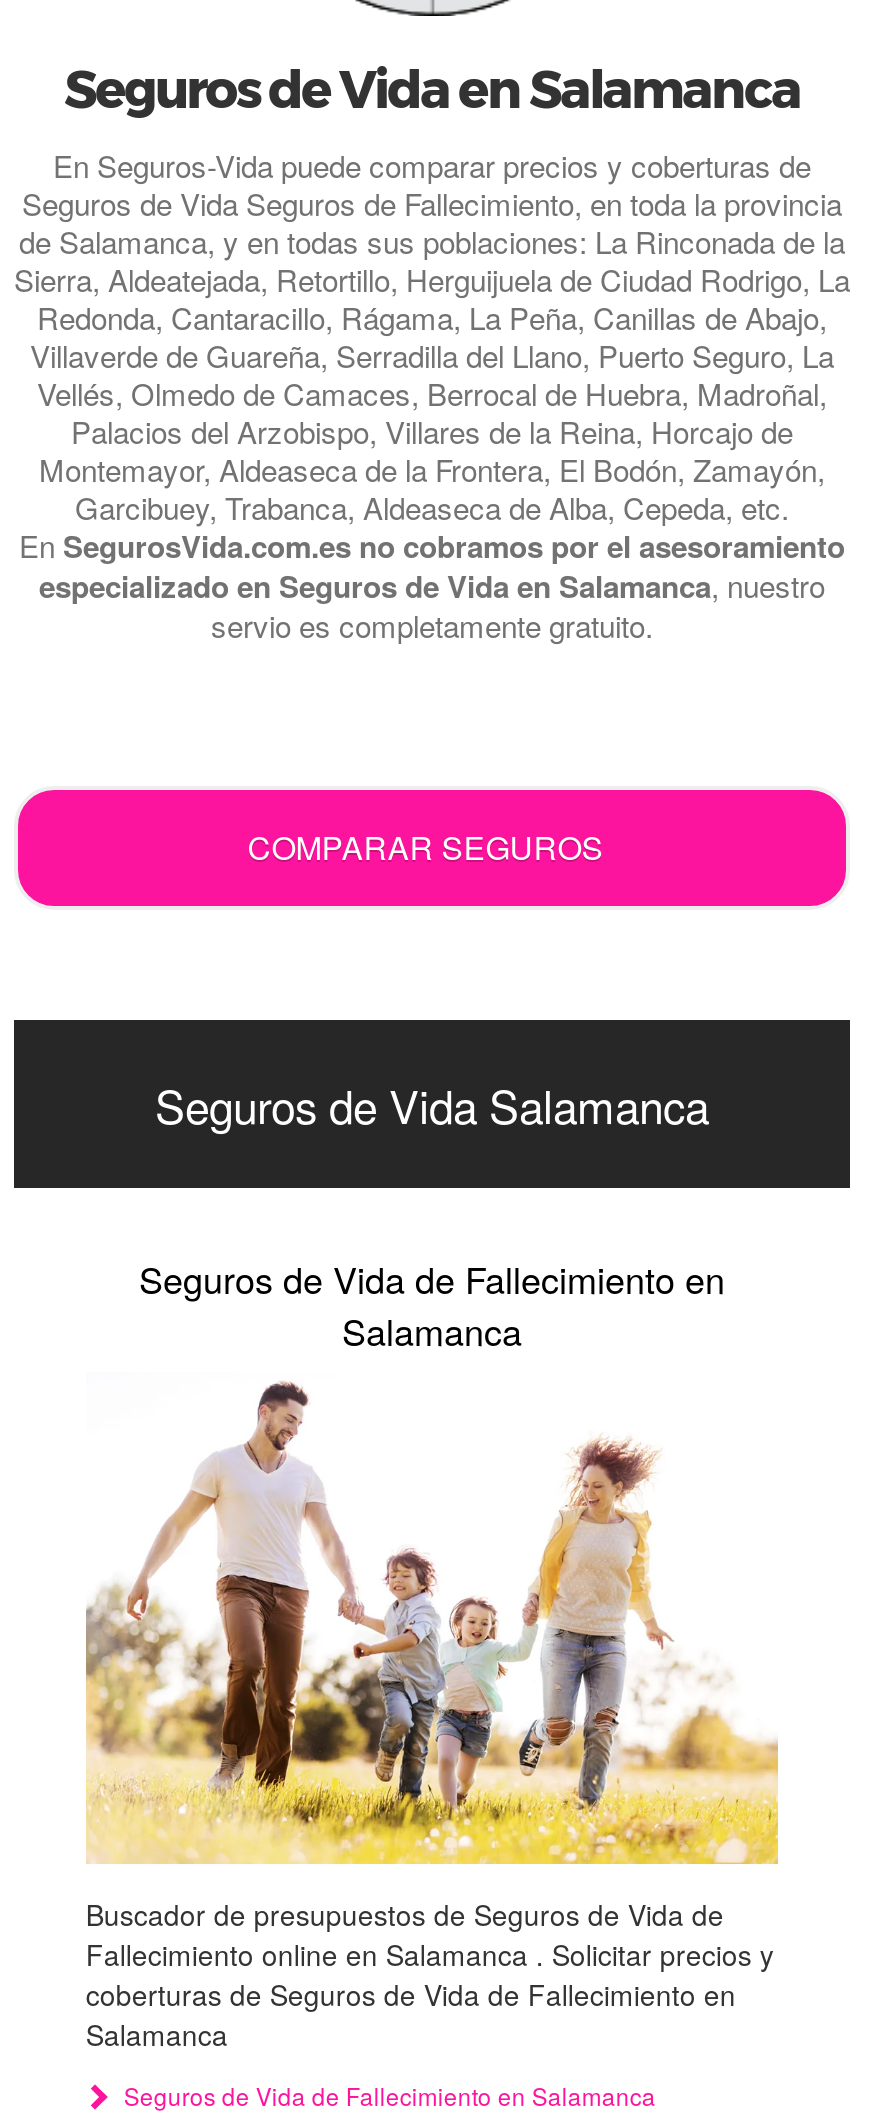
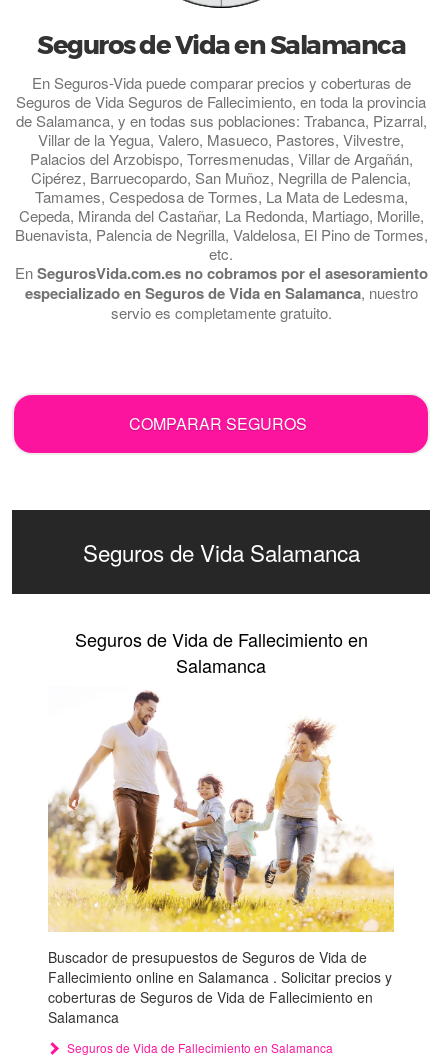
[14,221,850,529] de Salamanca, y en todas sus poblaciones: La Rinconada de la | Sierra, Aldeatejada, Retortillo, Herguijuela de Ciudad Rodrigo, La | Redonda, Cantaracillo, Rágama, La Peña, Canillas de Abajo, | Villaverde de Guareña, Serradilla del Llano, Puerto Seguro, La | Vellés, Olmedo de Camaces, Berrocal de Huebra, Madroñal, | Palacios del Arzobispo, Villares de la Reina, Horcajo de | Montemayor, Aldeaseca de la Frontera, El Bodón, Zamayón, | Garcibuey, Trabanca, Aldeaseca de Alba, Cepeda, etc. -> [14,110,427,264] de Salamanca, y en todas sus poblaciones: Trabanca, Pizarral, | Villar de la Yegua, Valero, Masueco, Pastores, Vilvestre, | Palacios del Arzobispo, Torresmenudas, Villar de Argañán, | Cipérez, Barruecopardo, San Muñoz, Negrilla de Palencia, | Tamames, Cespedosa de Tormes, La Mata de Ledesma, | Cepeda, Miranda del Castañar, La Redonda, Martiago, Morille, | Buenavista, Palencia de Negrilla, Valdelosa, El Pino de Tormes, | etc.

